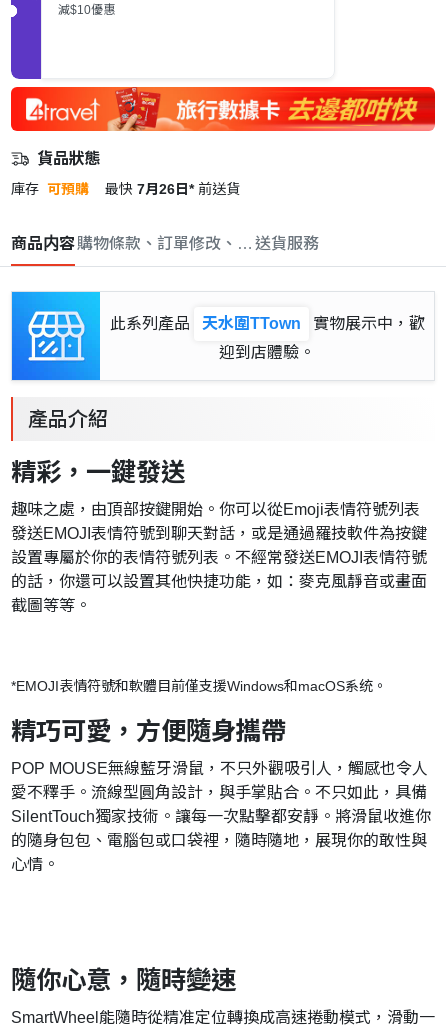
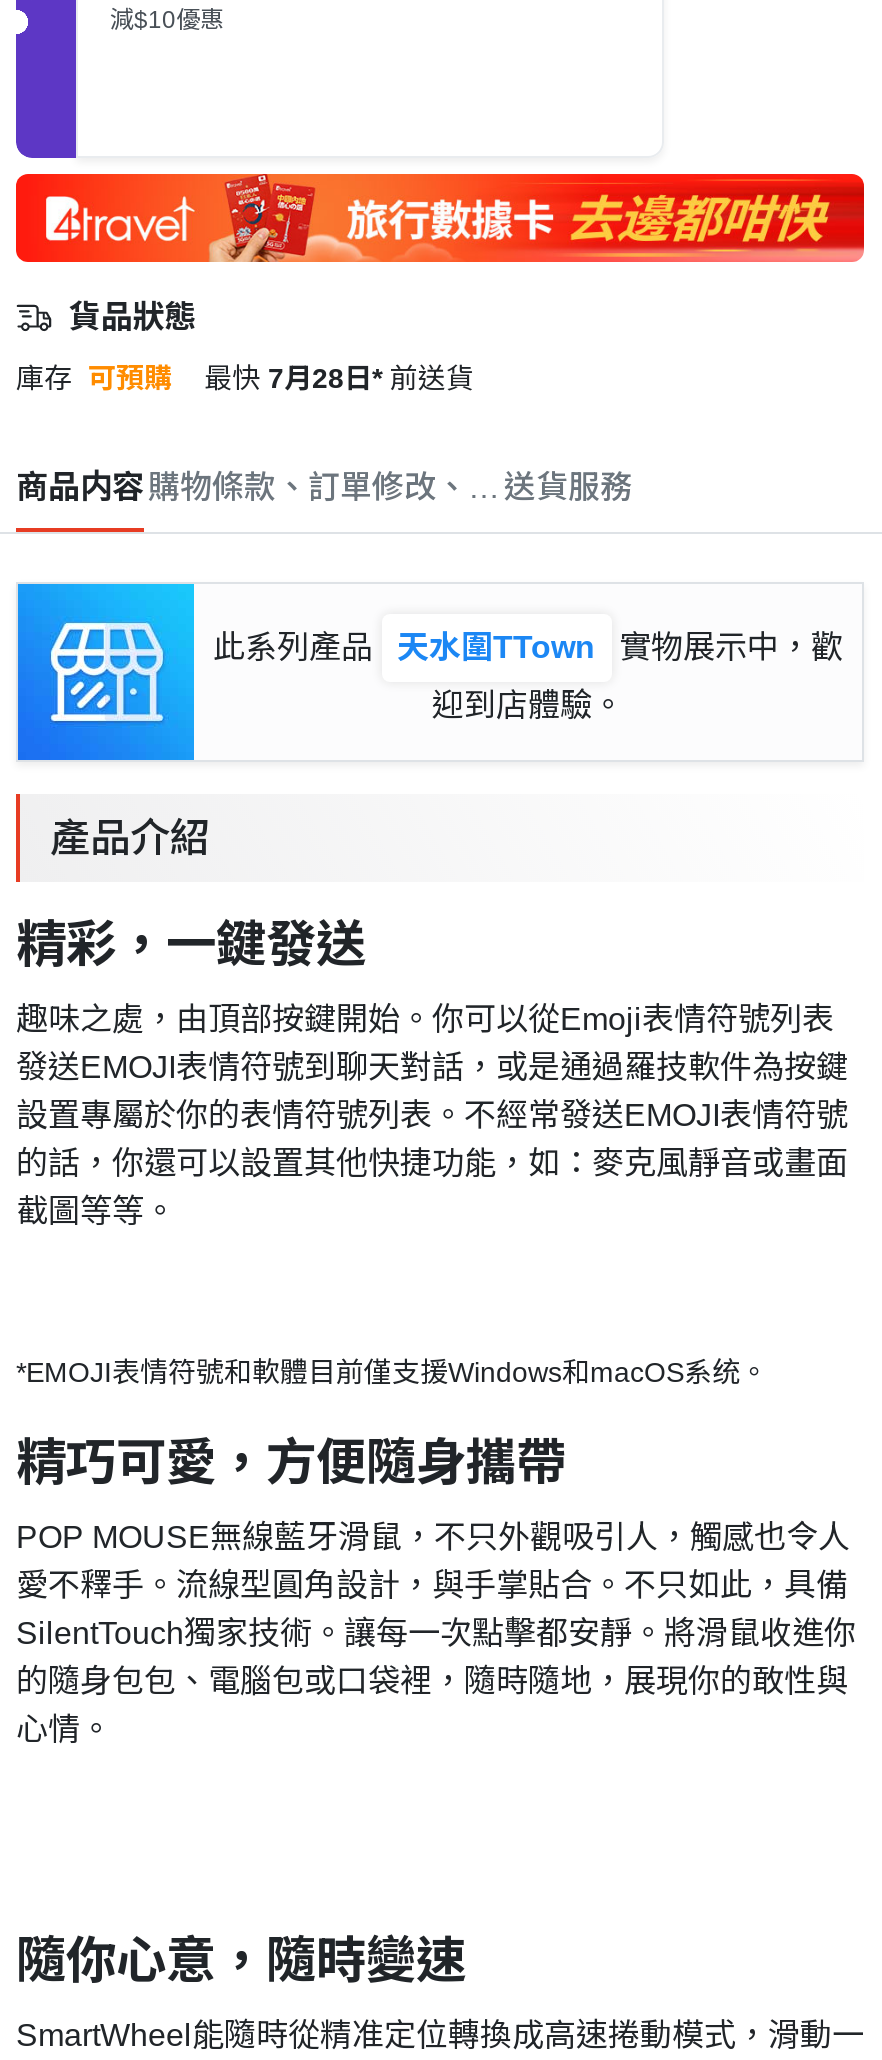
[105,181,240,197] 最快 7月26日* 前送貨 -> [204,362,474,394] 最快 7月28日* 前送貨

